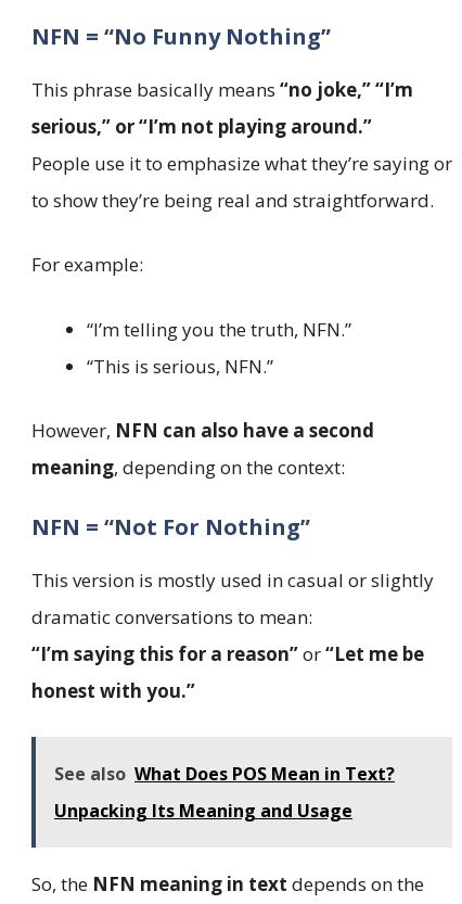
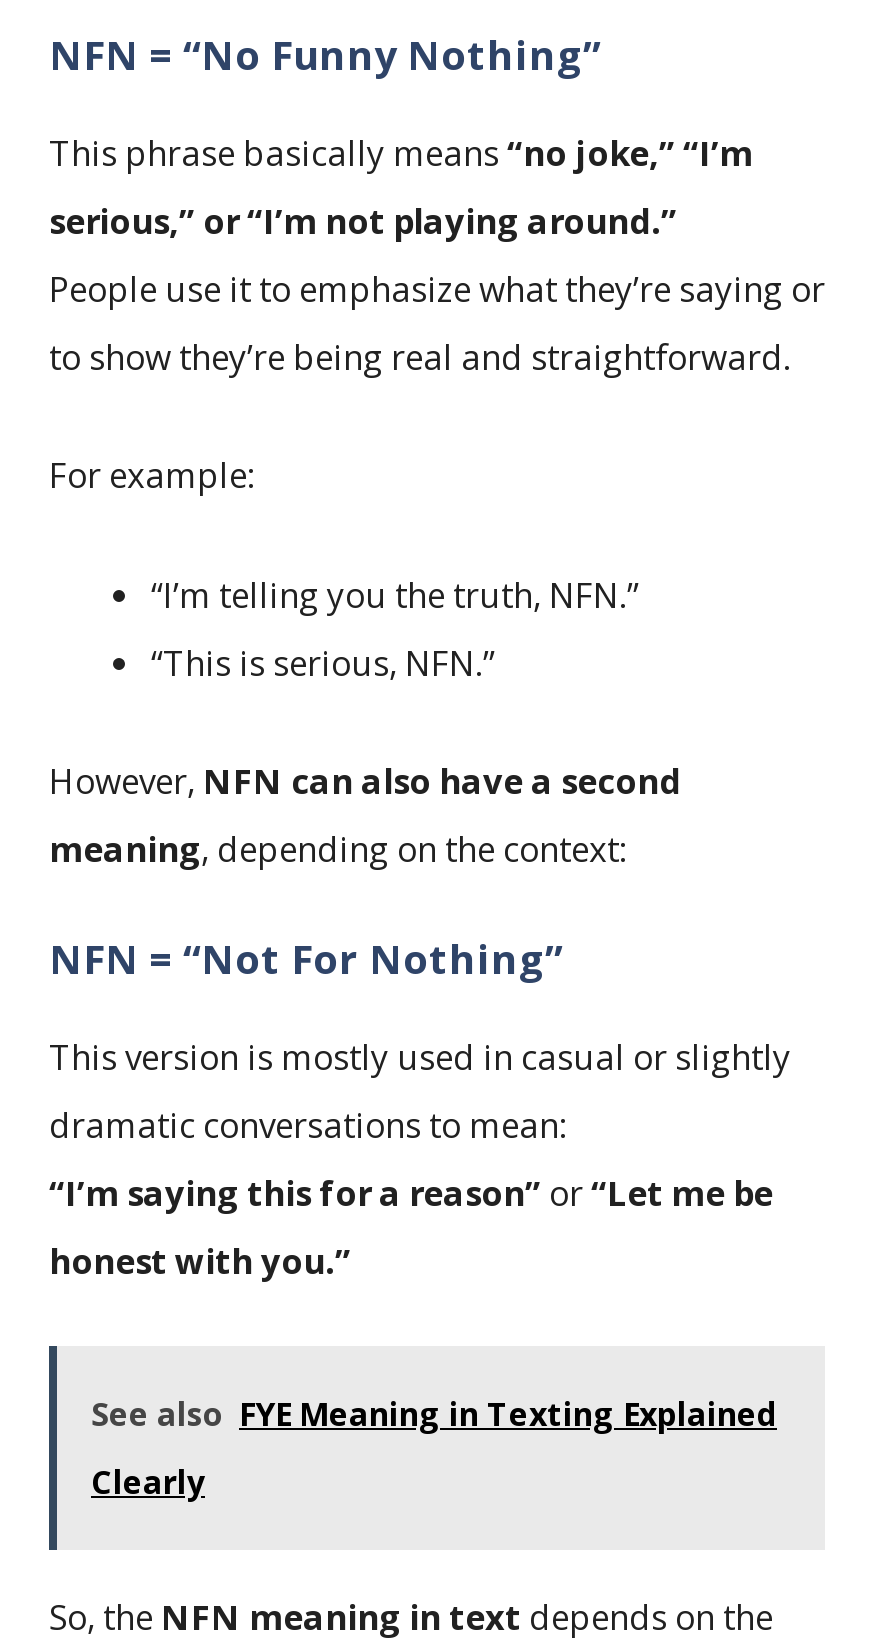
[54,762,395,786] See also What Does POS Mean in Text? -> [91,1392,777,1436] See also FYE Meaning in Texting Explained
[54,799,352,823] Unpacking Its Meaning and Usage -> [91,1460,205,1504] Clearly

